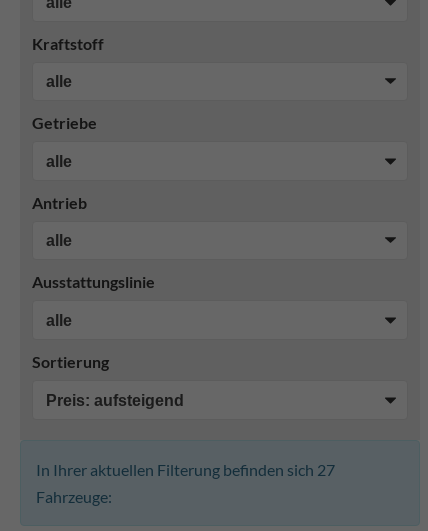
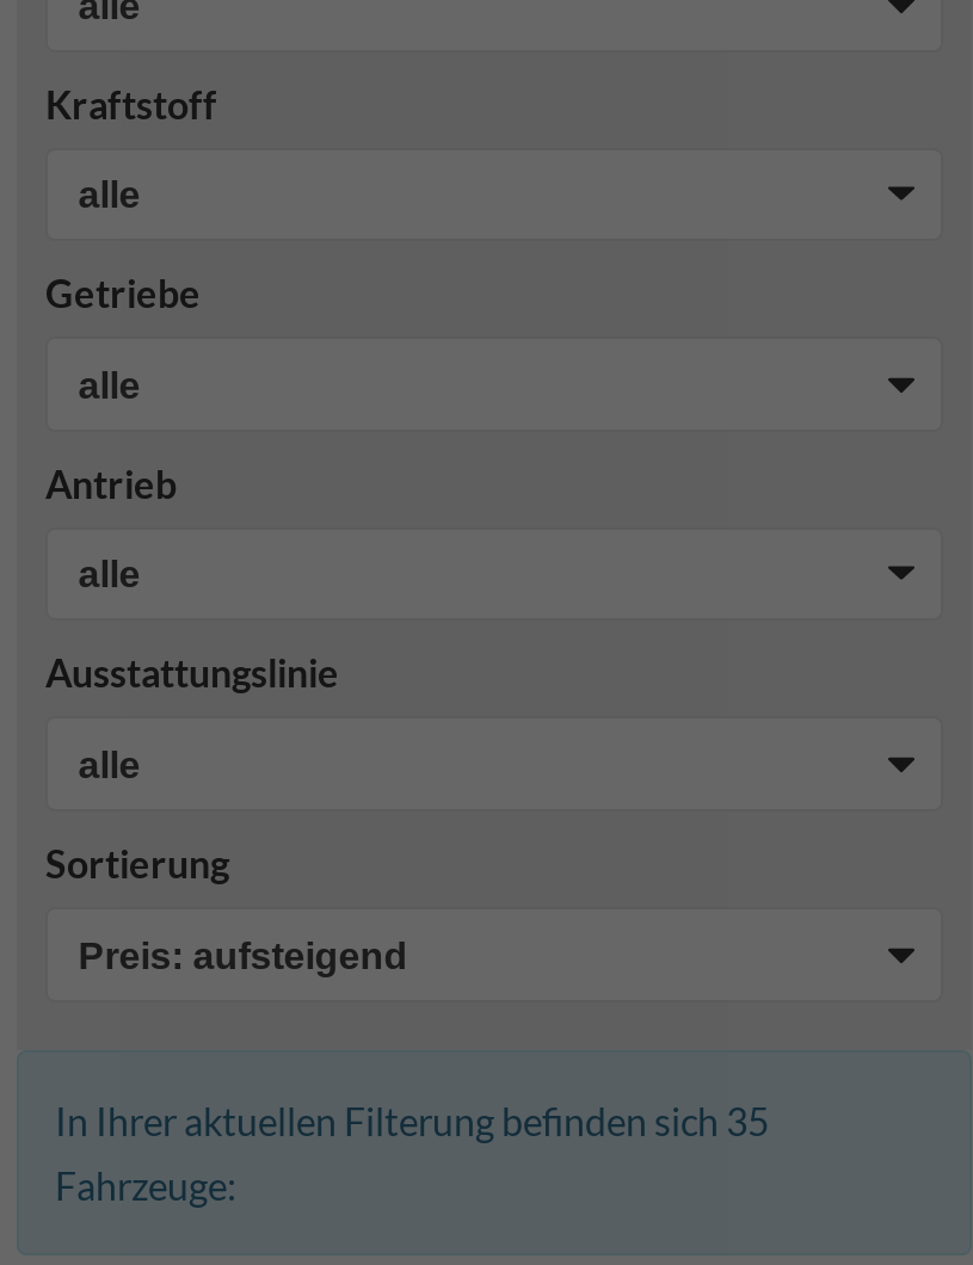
[36,460,335,479] In Ihrer aktuellen Filterung befinden sich 27 -> [55,1097,769,1142] In Ihrer aktuellen Filterung befinden sich 35

